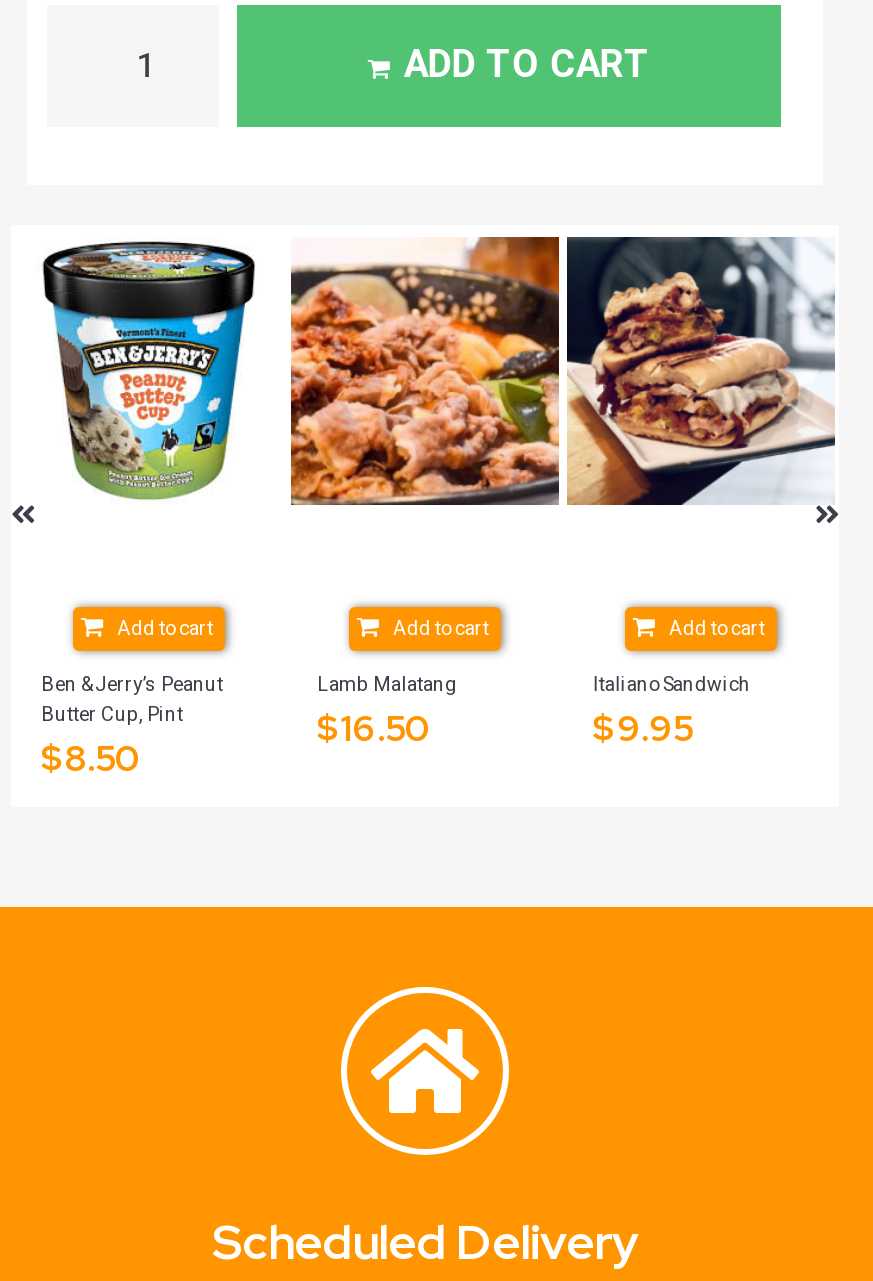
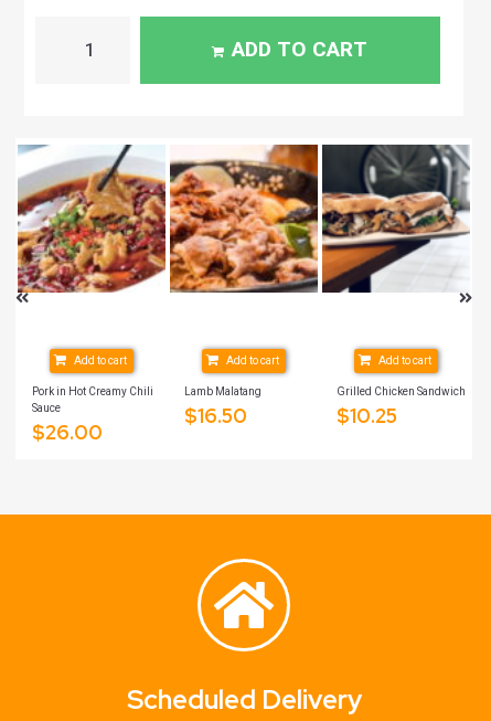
[15,237,283,507] [image] -> [17,144,167,294] [image]
[565,237,837,507] [image] -> [321,144,470,294] [image]
[41,670,223,780] Ben & Jerry’s Peanut | Butter Cup, Pint | $8.50 -> [32,384,153,444] Pork in Hot Creamy Chili | Sauce | $26.00
[593,670,751,750] Italiano Sandwich | $9.95 -> [336,384,466,428] Grilled Chicken Sandwich | $10.25

